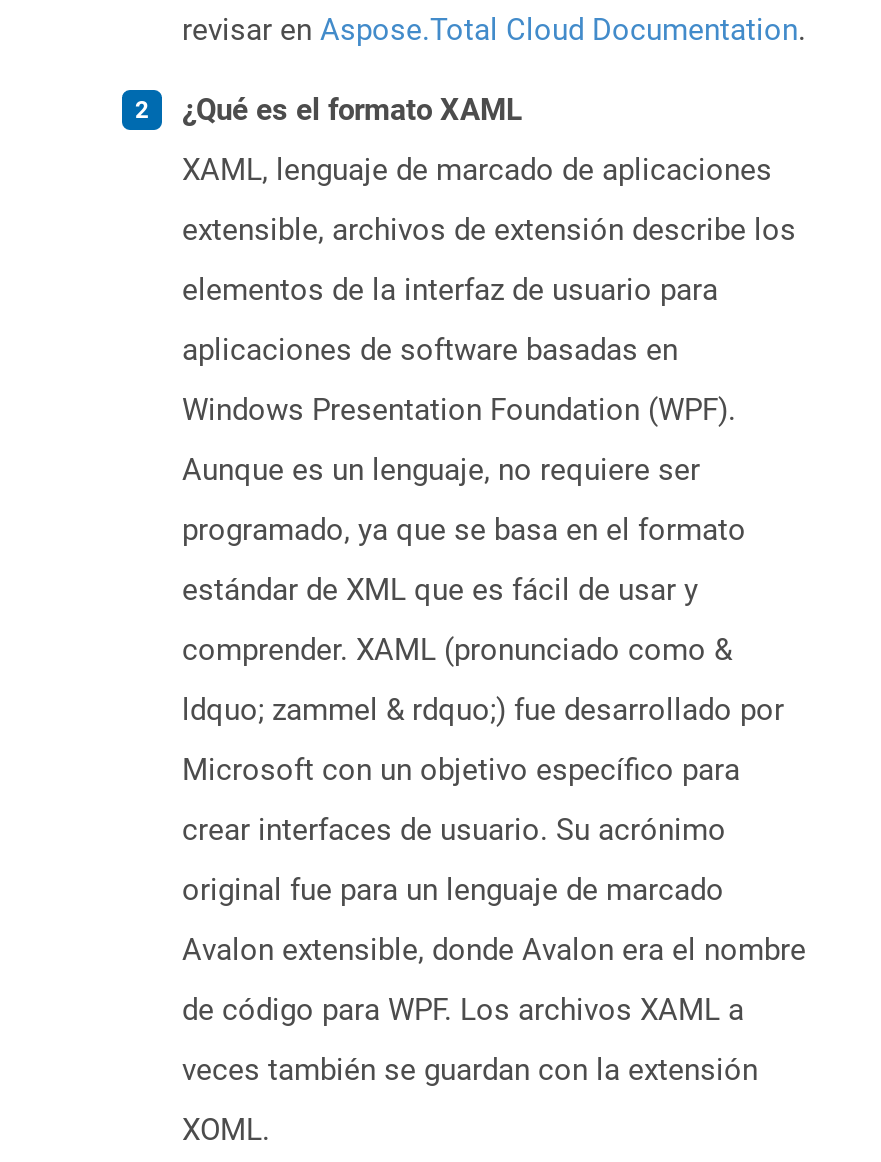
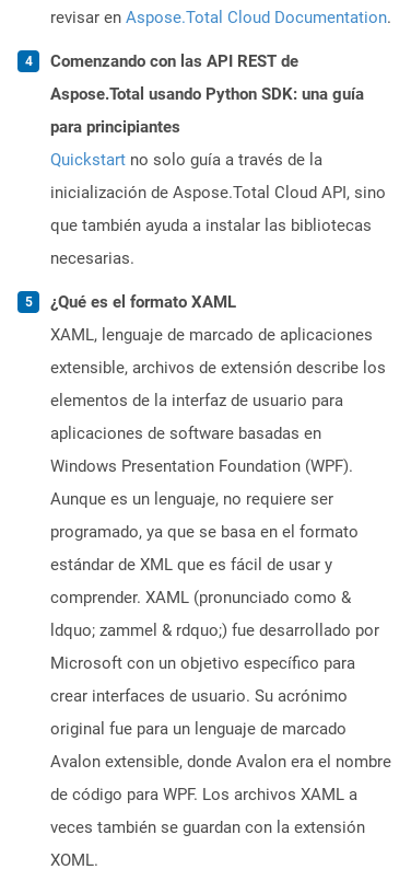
none -> [50,52,386,268] Comenzando con las API REST de | Aspose.Total usando Python SDK: una guía | para principiantes | Quickstart no solo guía a través de la | inicialización de Aspose.Total Cloud API, sino | que también ayuda a instalar las bibliotecas | necesarias.

